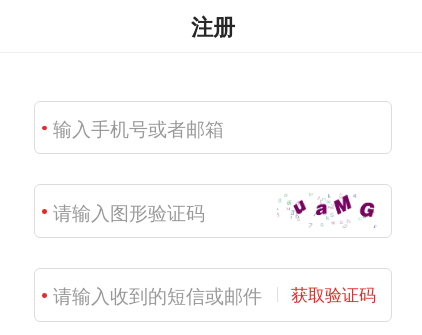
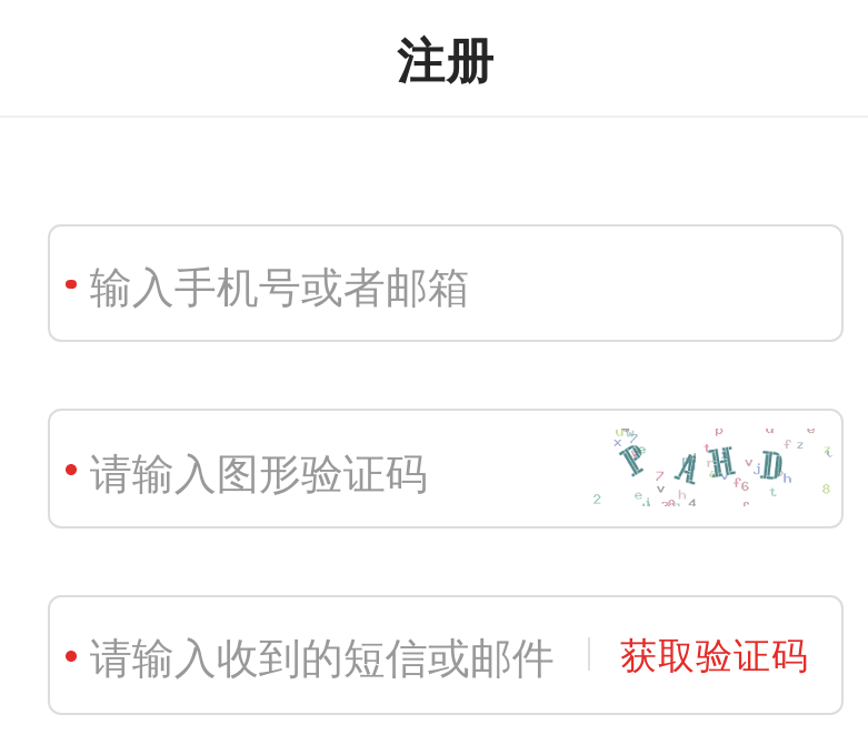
[277,193,385,229] [image] -> [590,426,832,509] [image]

